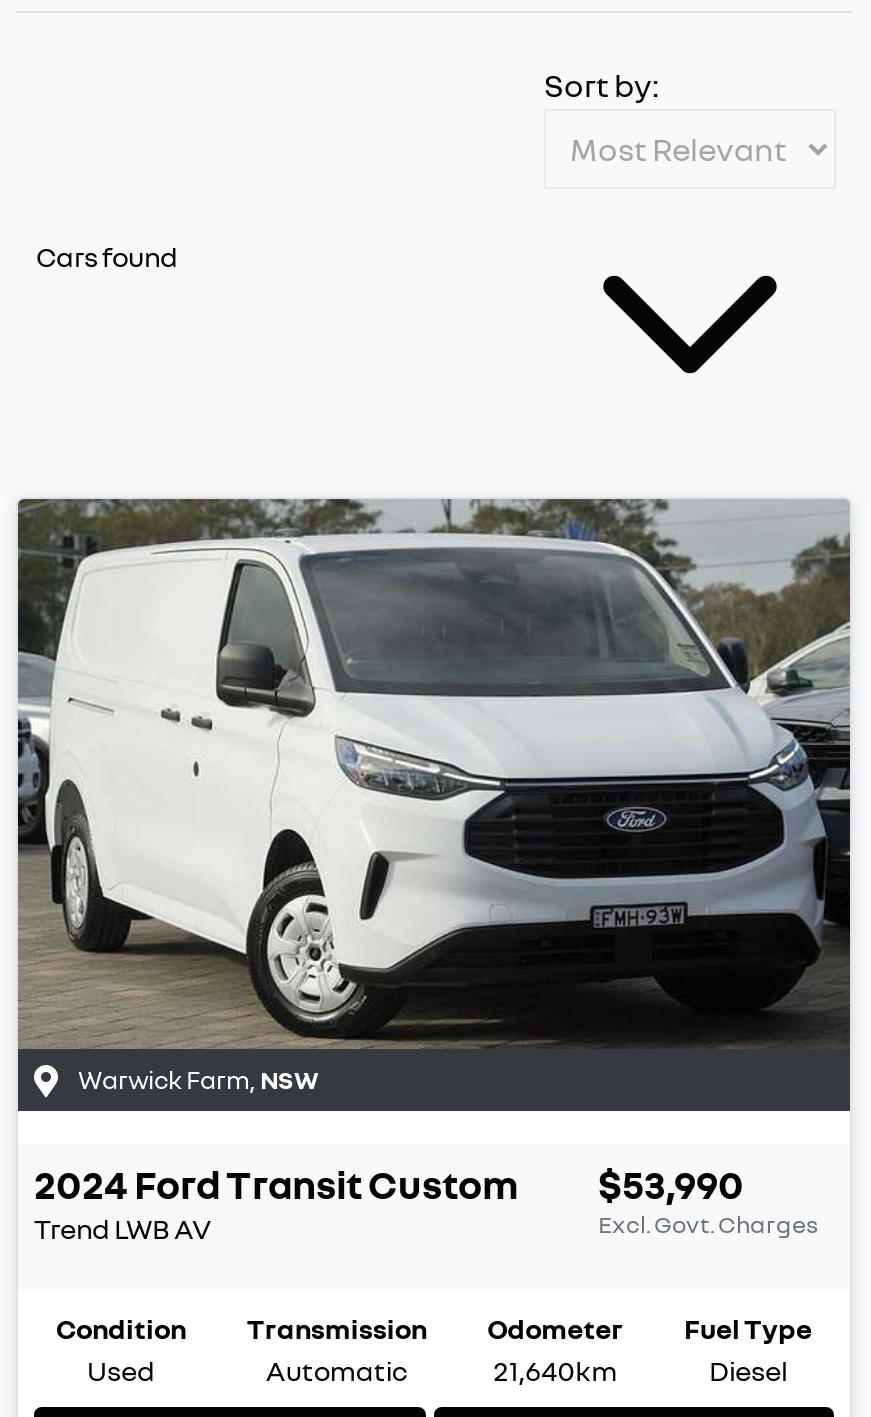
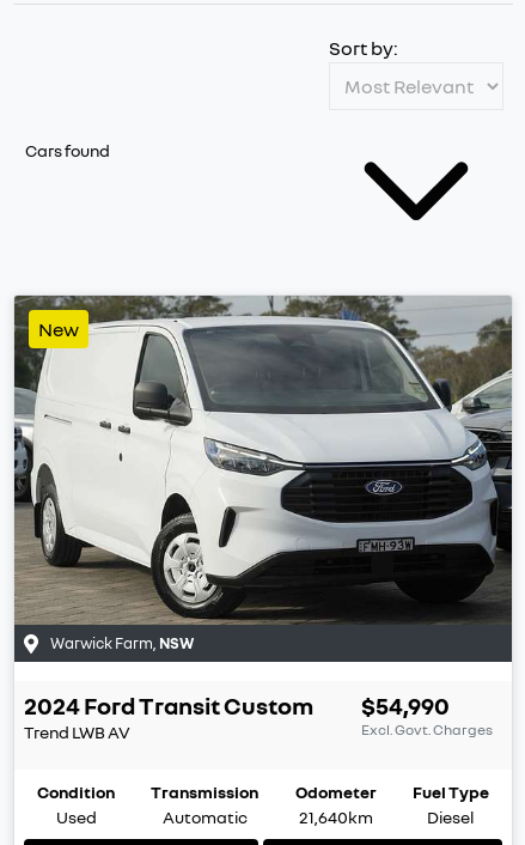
none -> [38,317,79,341] New
[34,1158,744,1206] 2024 Ford Transit Custom $53,990 -> [24,690,450,719] 2024 Ford Transit Custom $54,990

